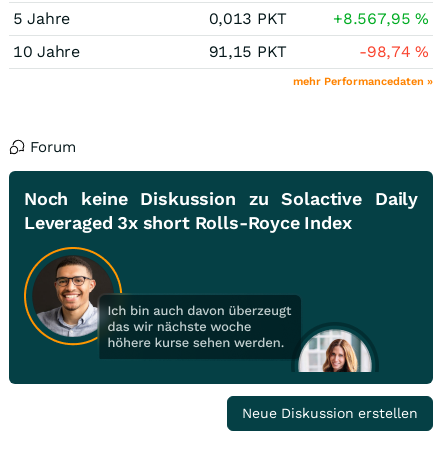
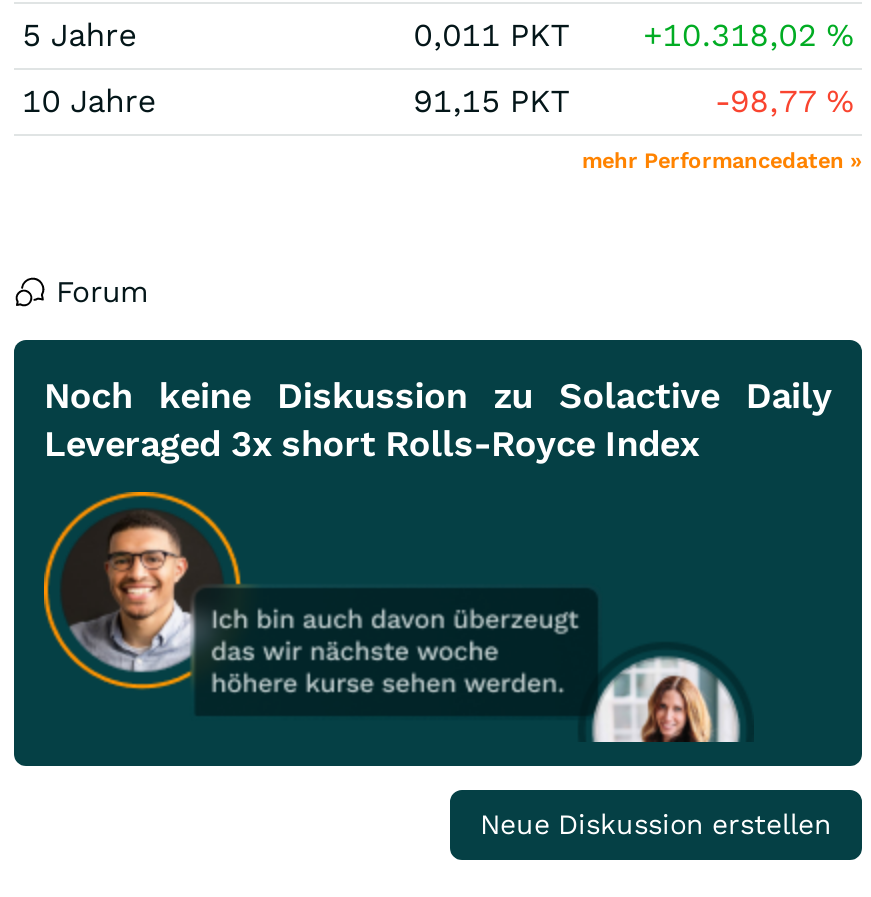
[209,9,287,28] 0,013 PKT -> [413,16,570,54] 0,011 PKT
[333,9,429,28] +8.567,95% -> [643,16,854,54] +10.318,02%
[359,42,429,61] -98,74% -> [715,82,854,120] -98,77%

